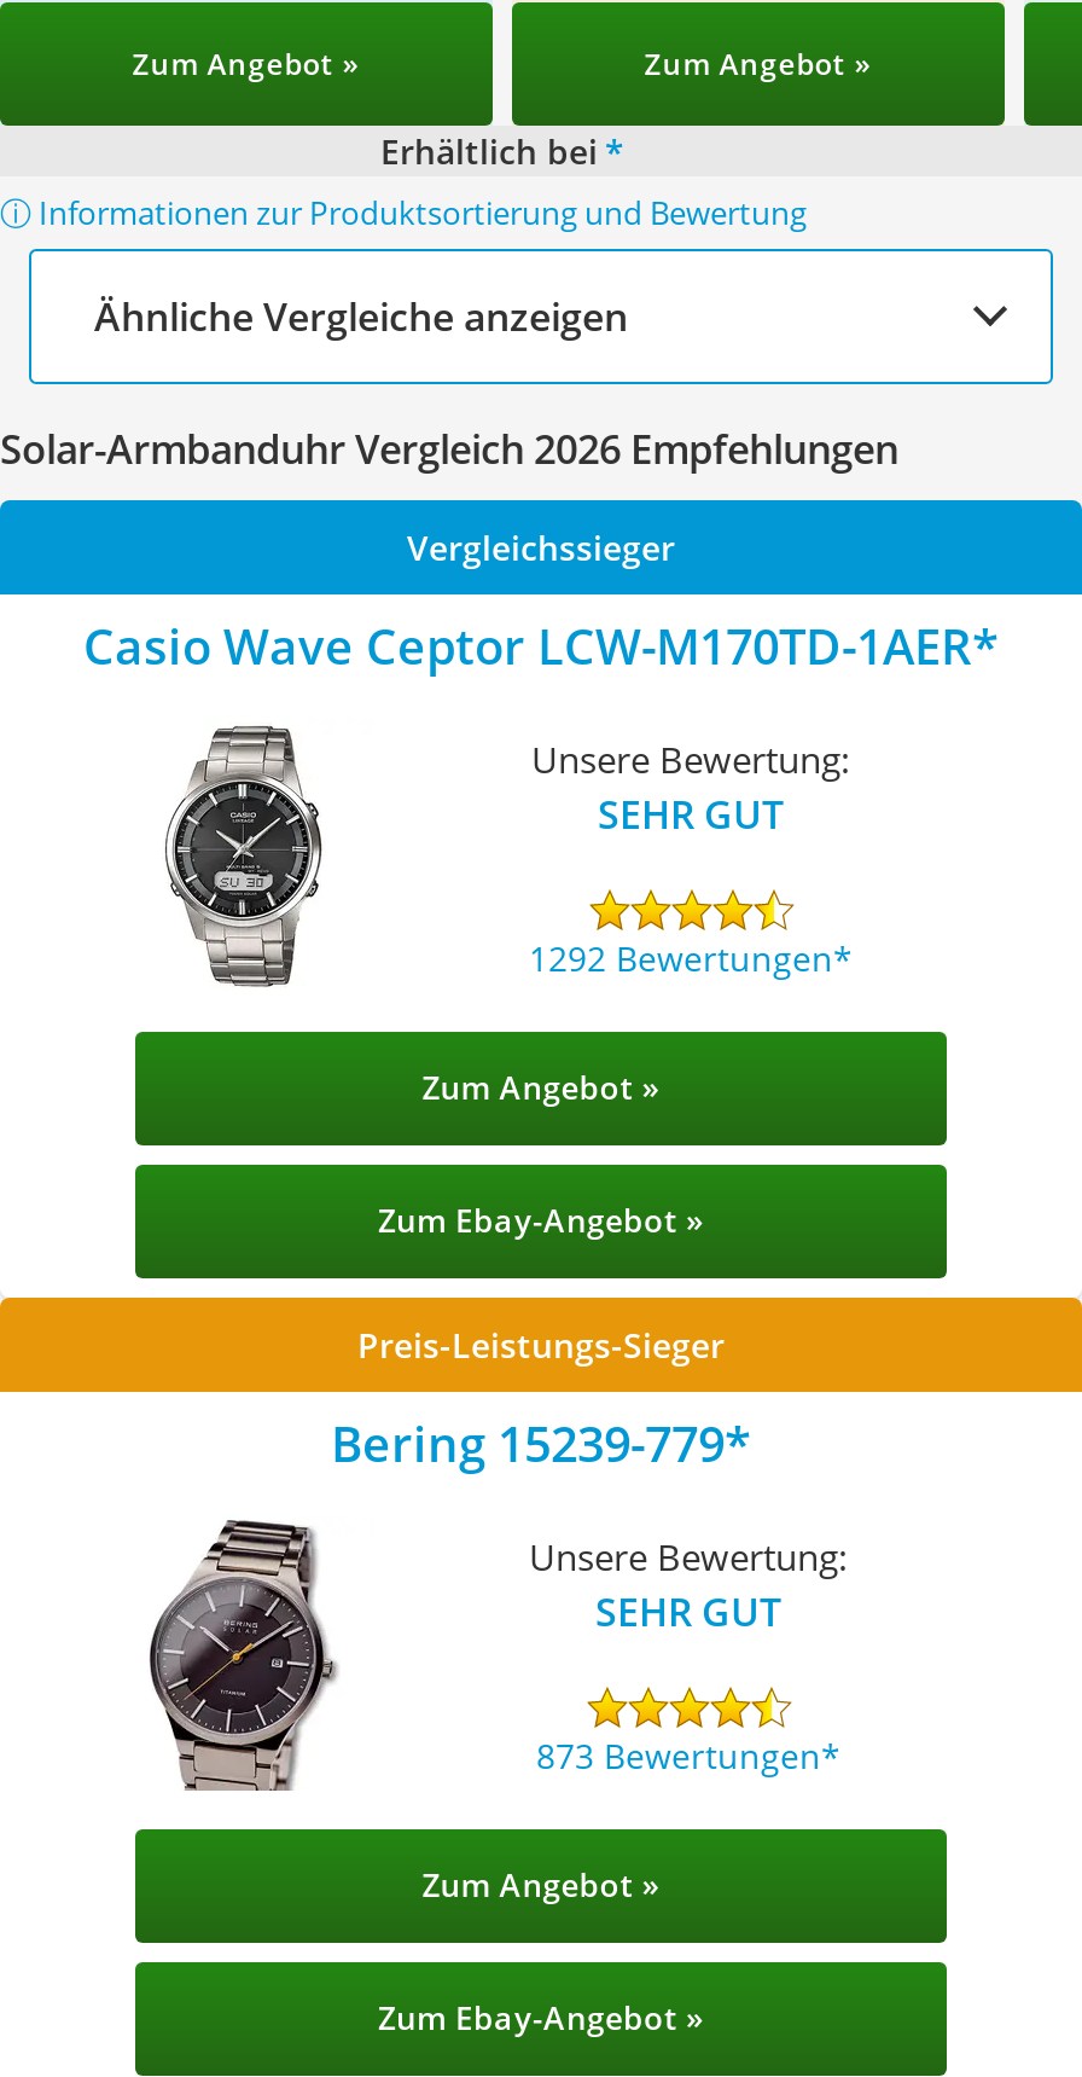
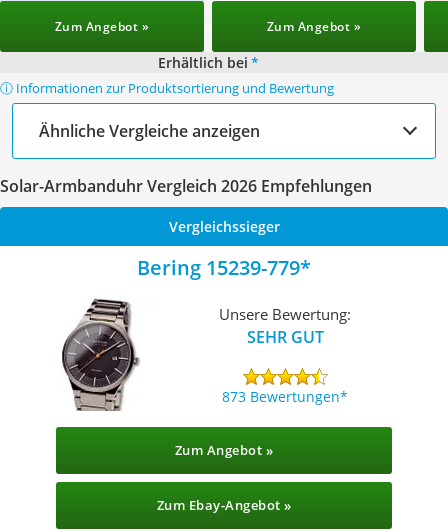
[83,614,972,1368] [image] | Casio Wave Ceptor LCW-M170TD-1AER | Unsere Bewertung: | SEHR GUT | 1292 Bewertungen | Zum Angebot » | Zum Ebay-Angebot » | Preis-Leistungs-Sieger -> none

